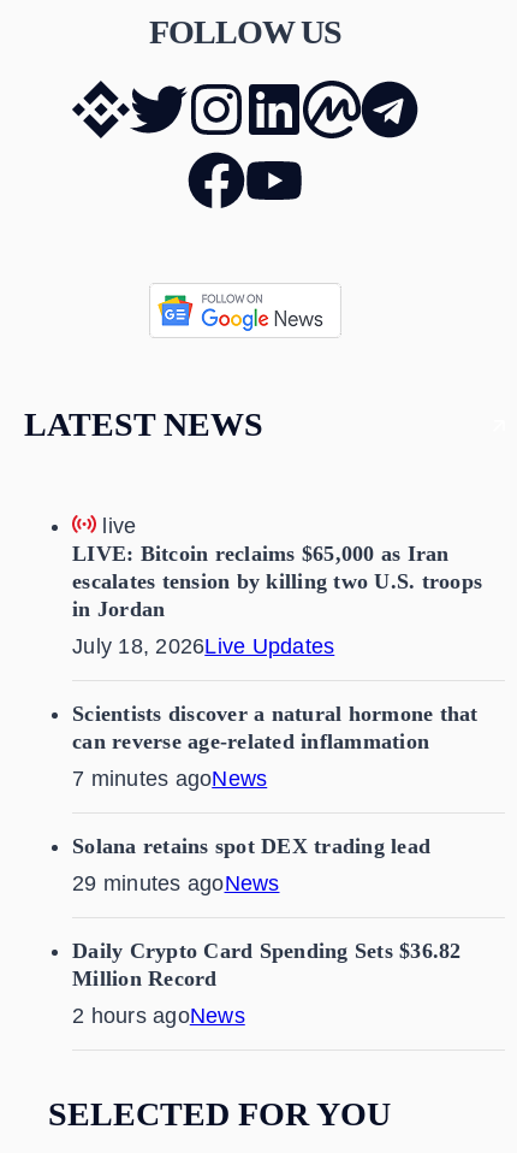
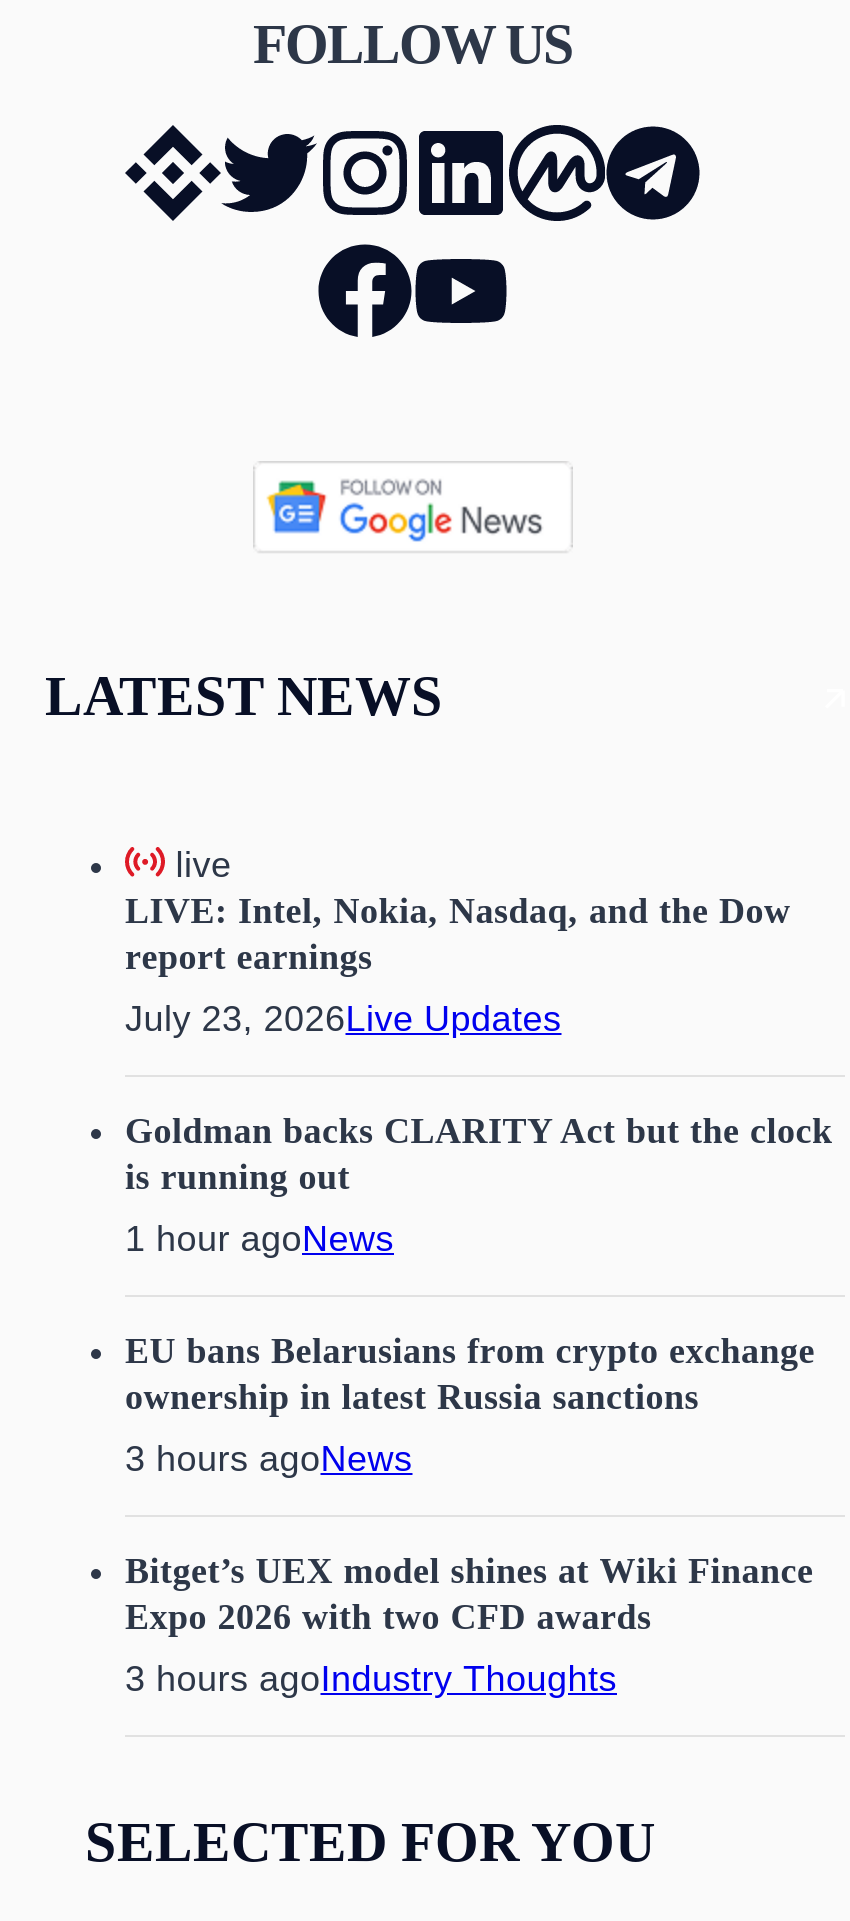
[72,542,482,621] LIVE: Bitcoin reclaims $65,000 as Iran | escalates tension by killing two U.S. troops | in Jordan -> [125,891,791,977] LIVE: Intel, Nokia, Nasdaq, and the Dow | report earnings
[72,634,334,658] July 18, 2026Live Updates -> [125,999,561,1039] July 23, 2026Live Updates
[72,702,478,753] Scientists discover a natural hormone that | can reverse age-related inflammation -> [125,1111,833,1197] Goldman backs CLARITY Act but the clock | is running out
[72,767,267,791] 7 minutes agoNews -> [125,1219,394,1259] 1 hour agoNews
[72,834,430,858] Solana retains spot DEX trading lead -> [125,1331,815,1417] EU bans Belarusians from crypto exchange | ownership in latest Russia sanctions
[72,871,280,895] 29 minutes agoNews -> [125,1439,413,1479] 3 hours agoNews
[72,939,461,991] Daily Crypto Card Spending Sets $36.82 | Million Record -> [125,1551,813,1637] Bitget’s UEX model shines at Wiki Finance | Expo 2026 with two CFD awards
[72,1004,245,1028] 2 hours agoNews -> [125,1659,617,1699] 3 hours agoIndustry Thoughts

